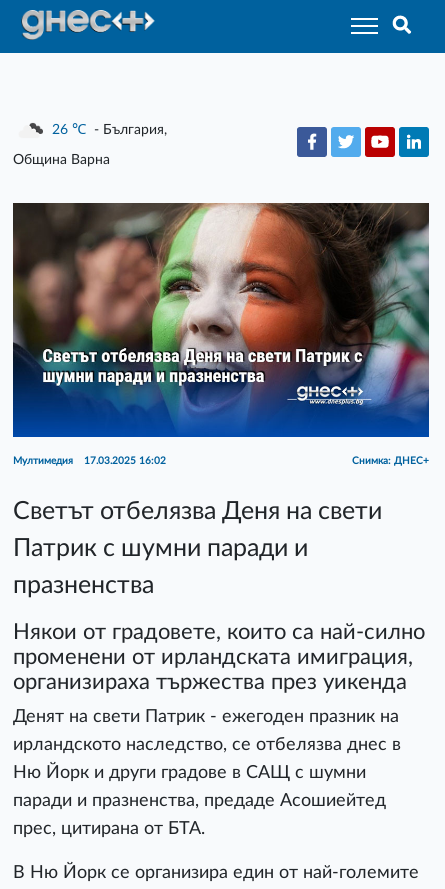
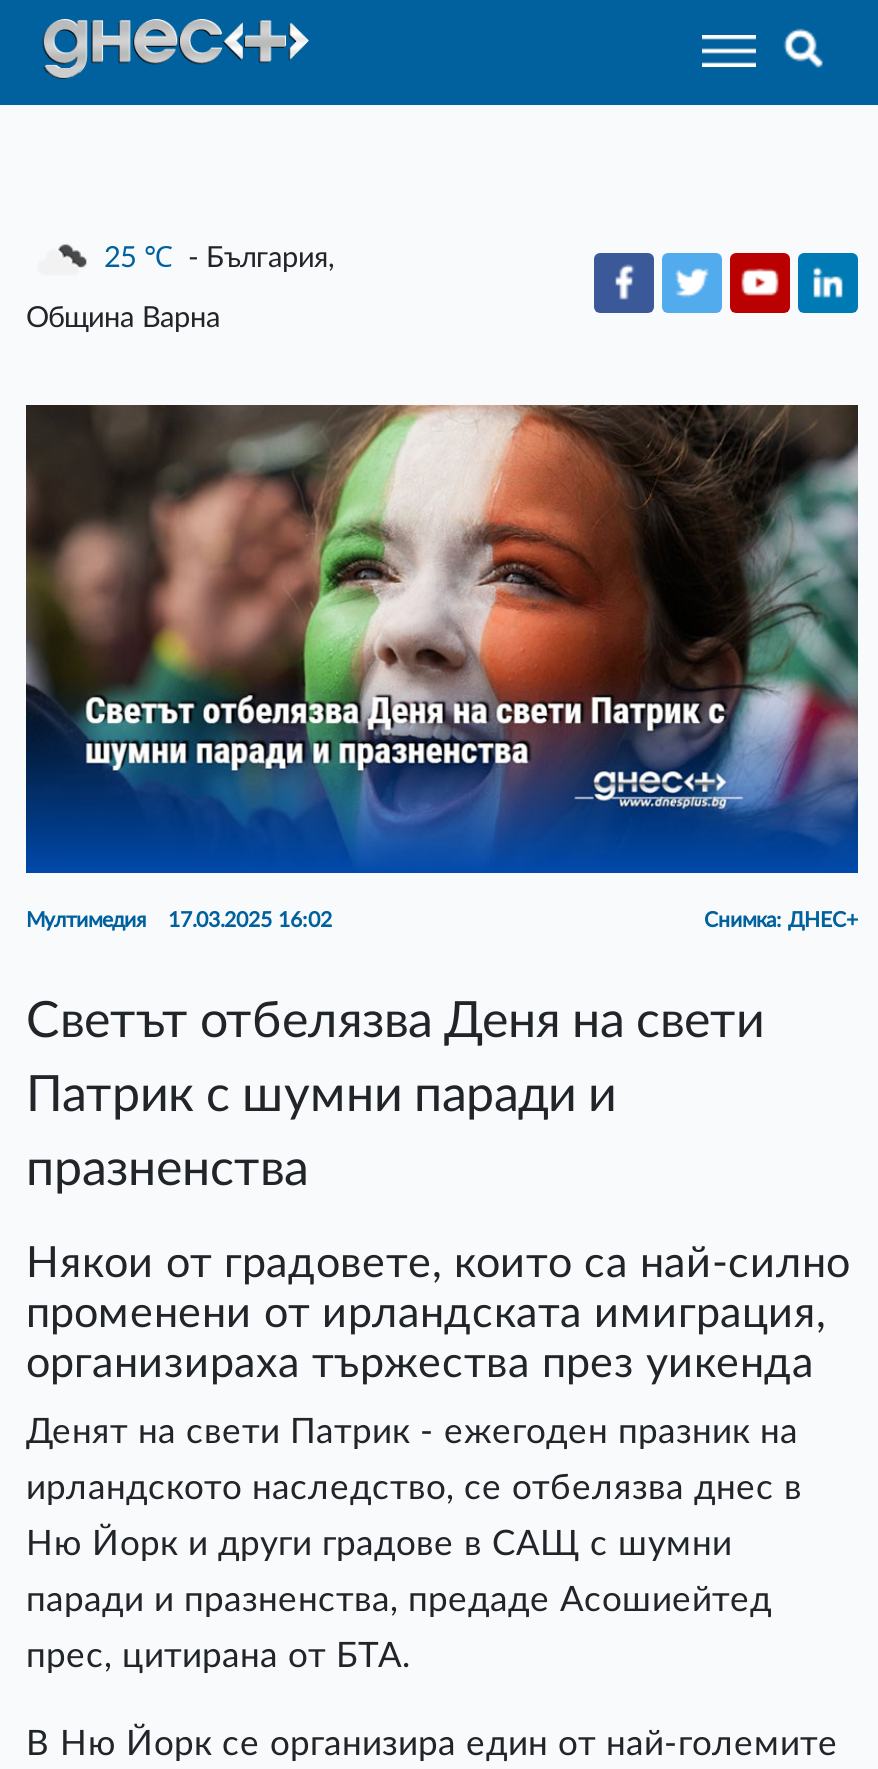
[52,122,167,137] 26 ℃ - България, -> [104,243,334,273] 25 ℃ - България,

